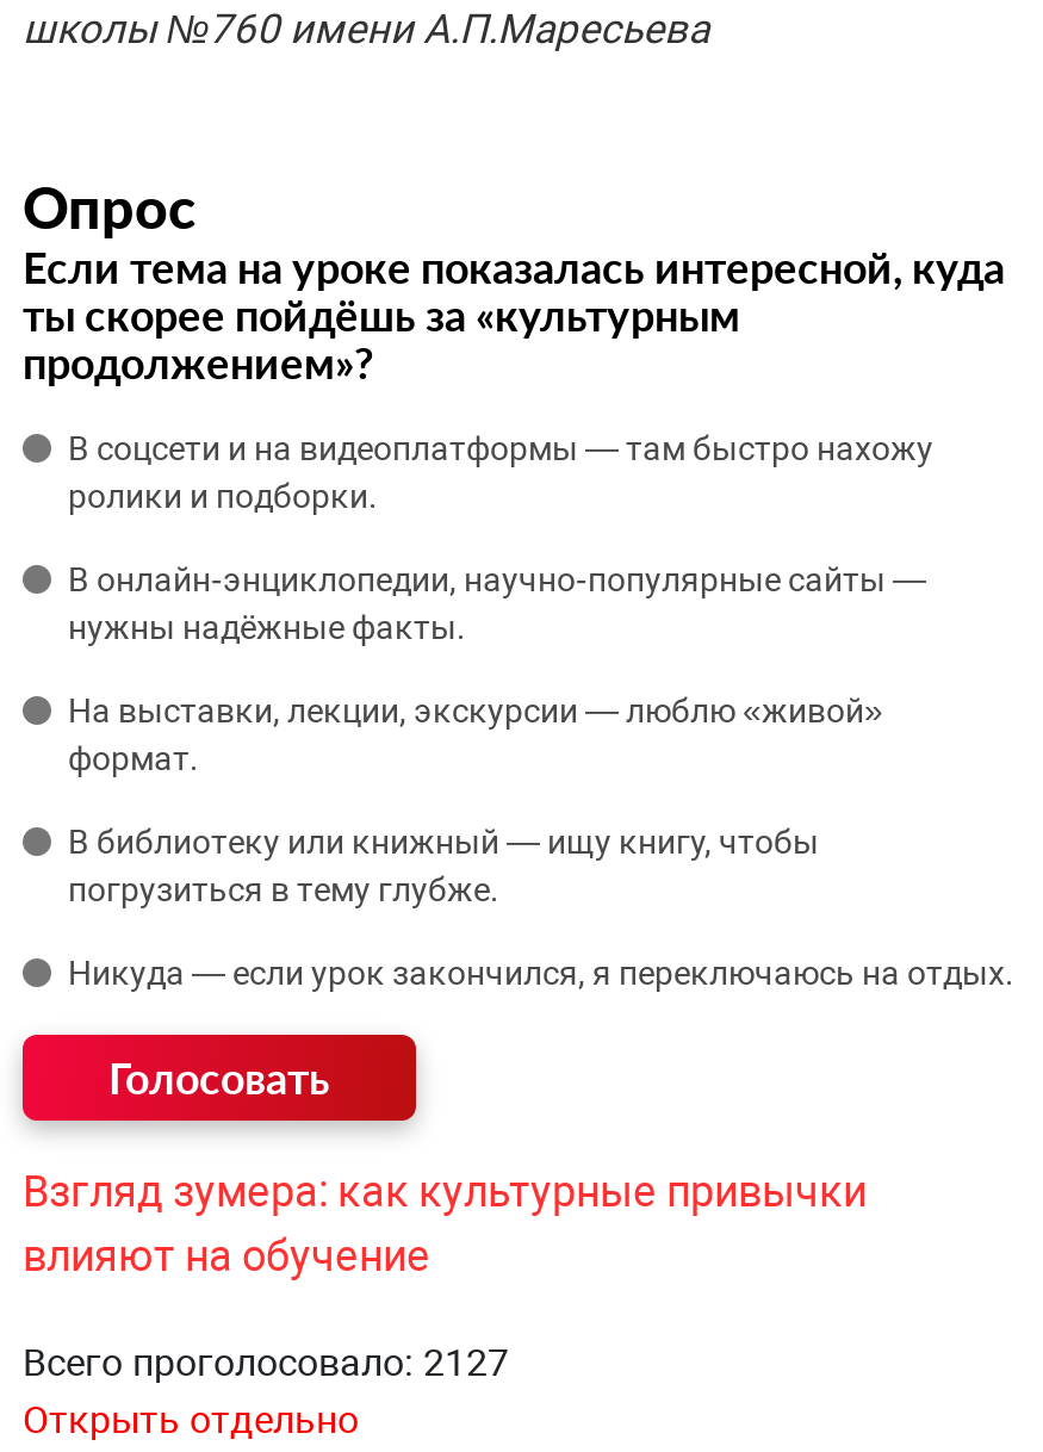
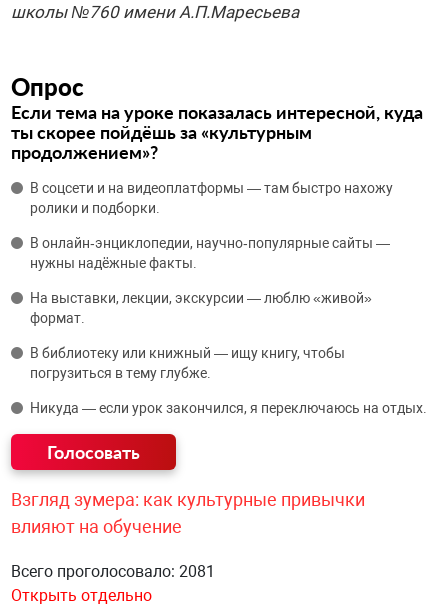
[23,1340,509,1385] Всего проголосовало: 2127 -> [11,562,215,581] Всего проголосовало: 2081

